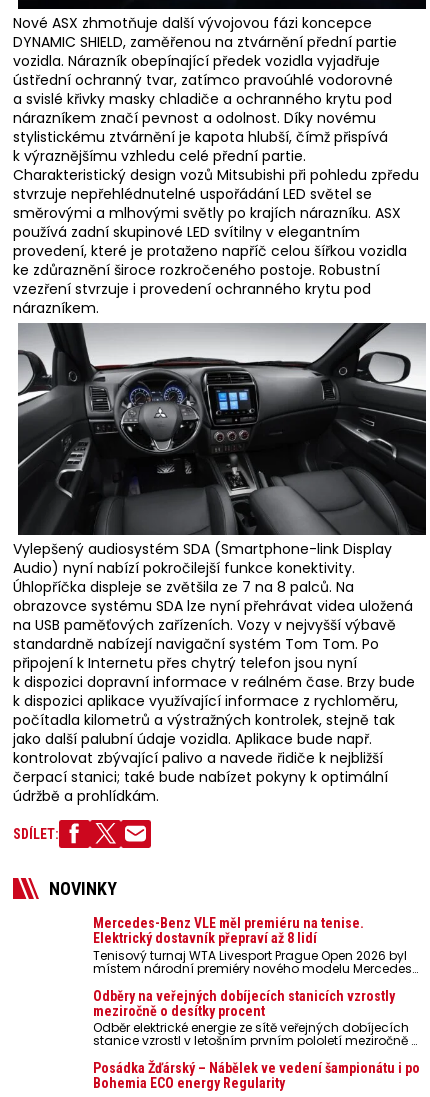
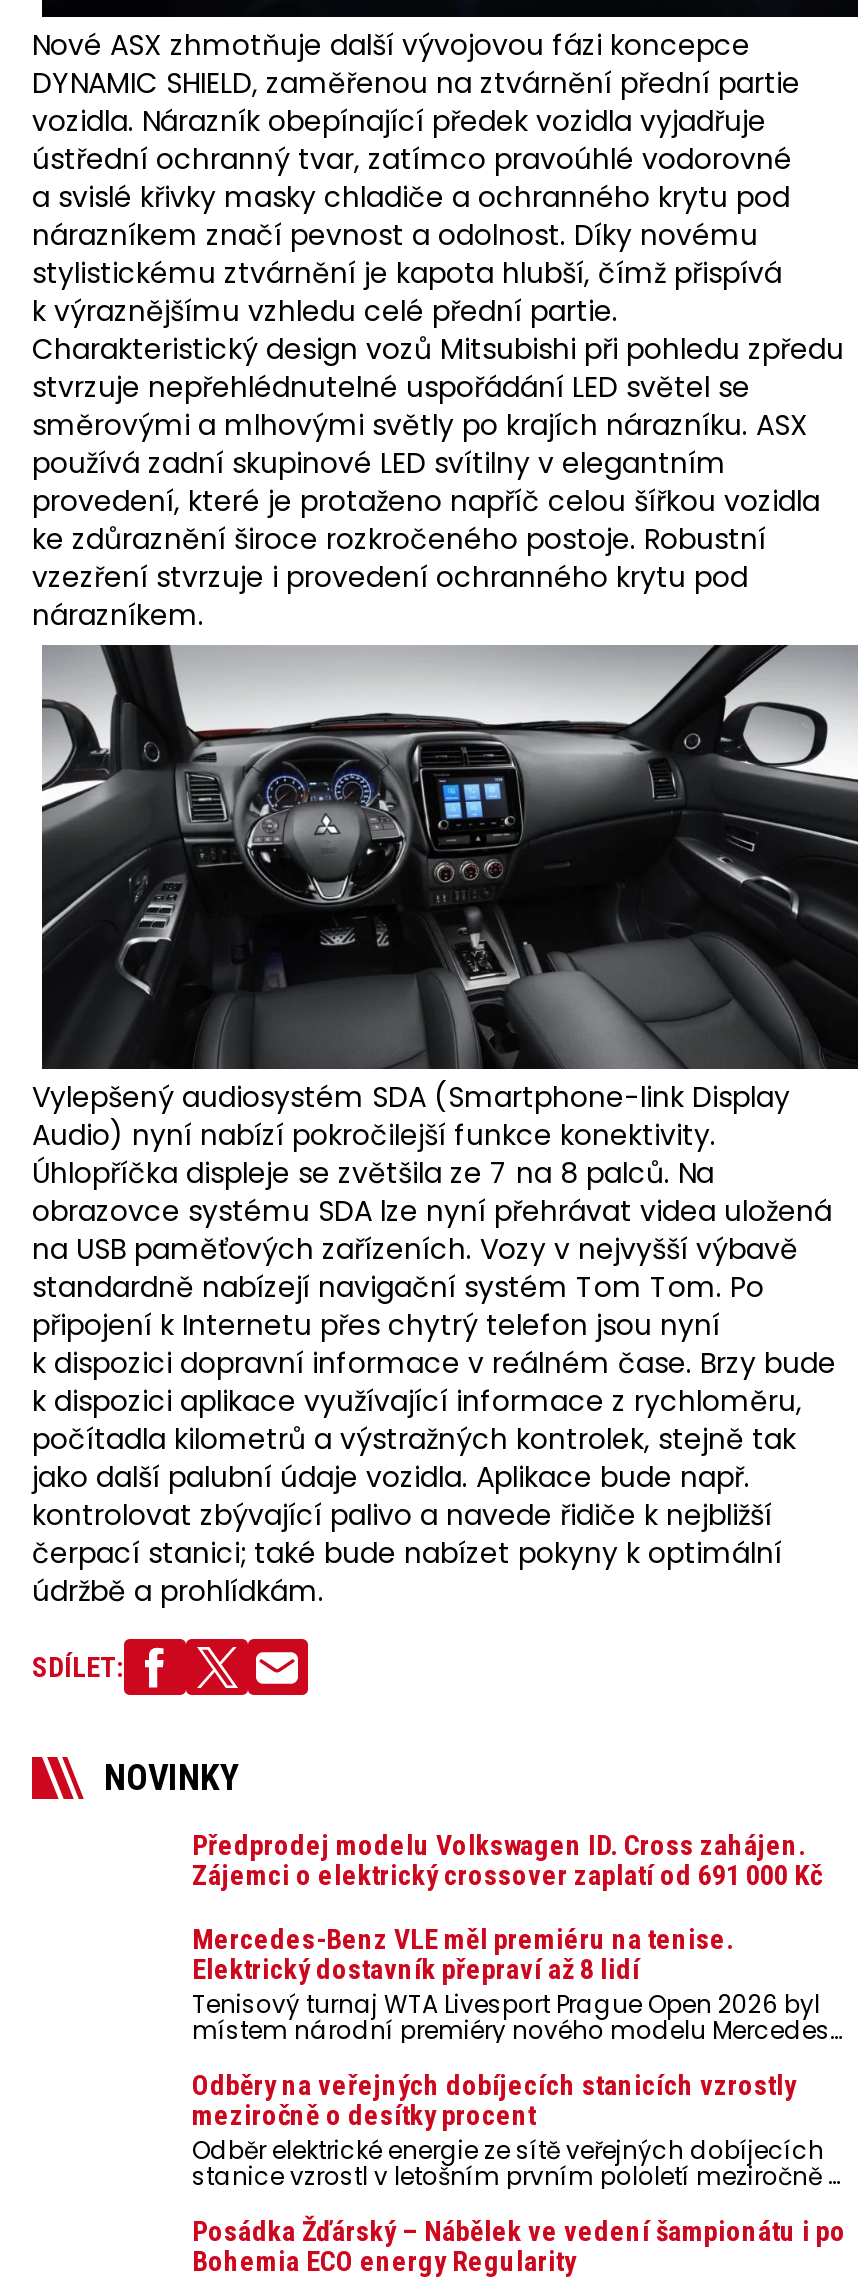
none -> [192,1830,822,1892] Předprodej modelu Volkswagen ID. Cross zahájen. | Zájemci o elektrický crossover zaplatí od 691 000 Kč

